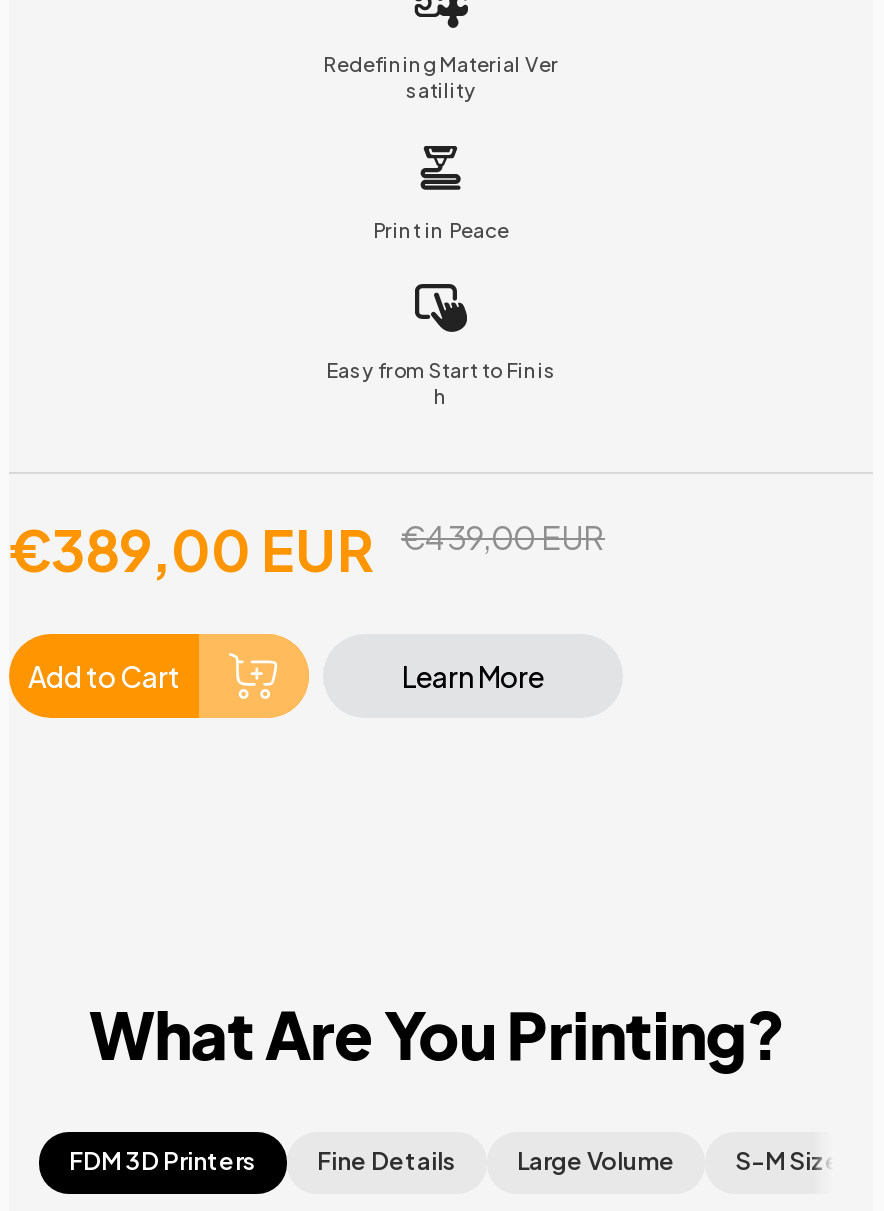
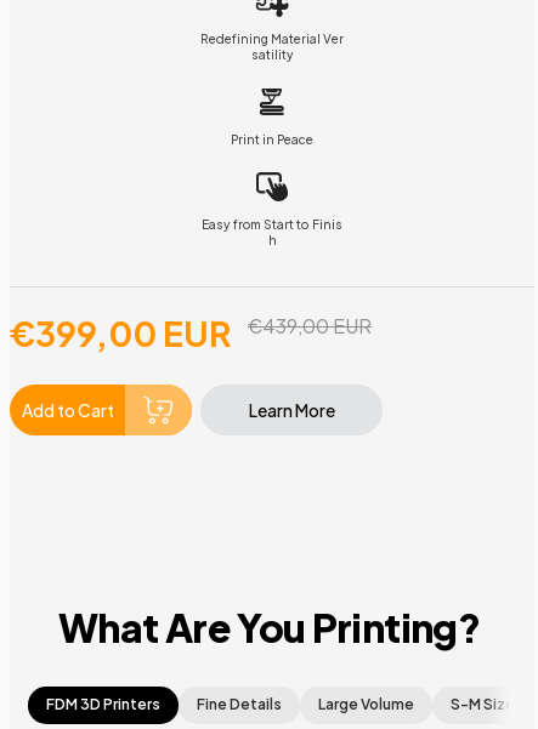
[9,513,373,583] €389,00 EUR -> [10,311,231,354] €399,00 EUR

